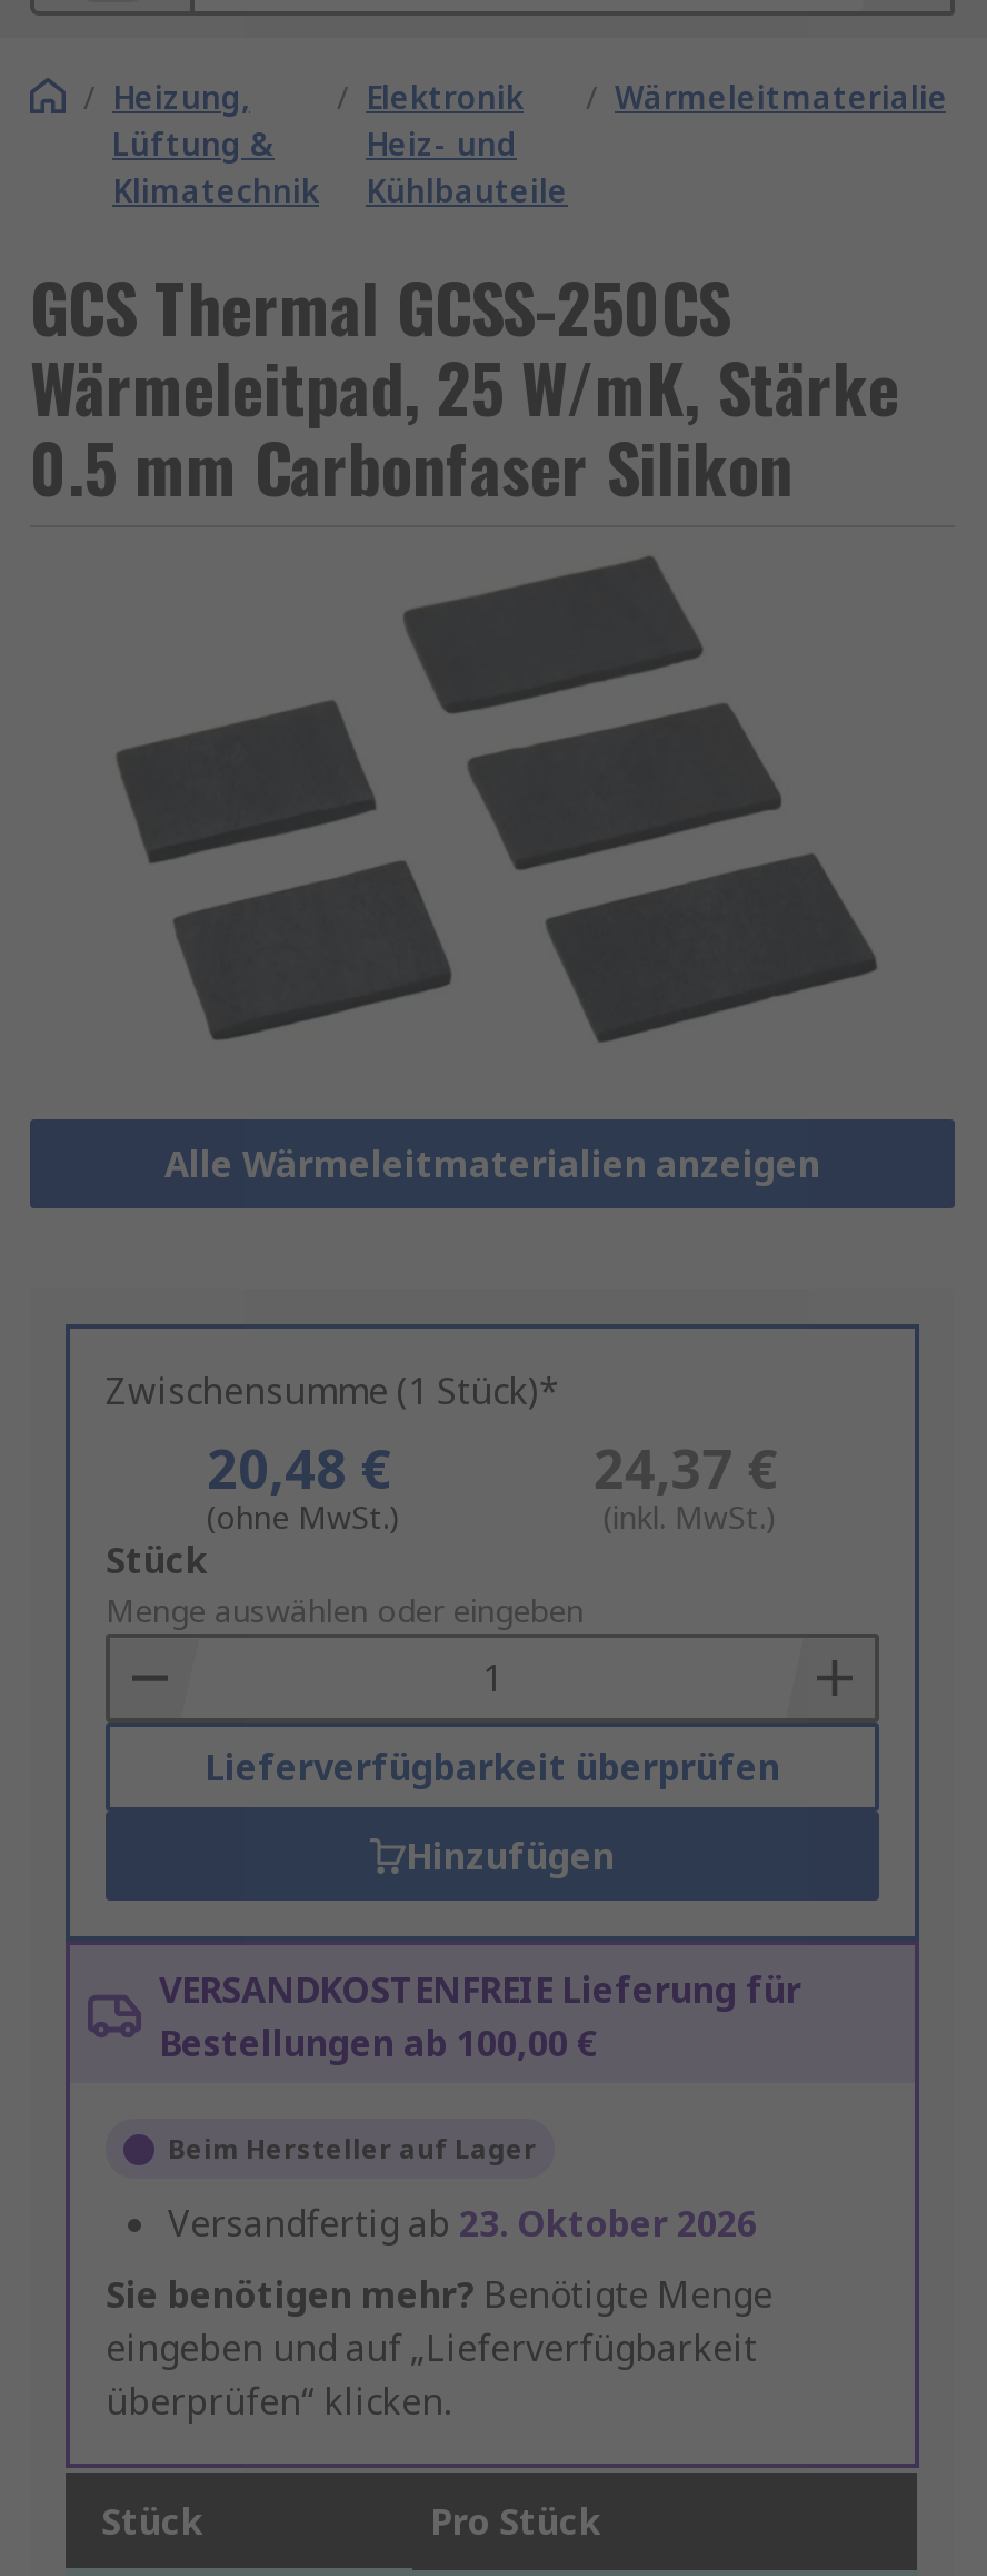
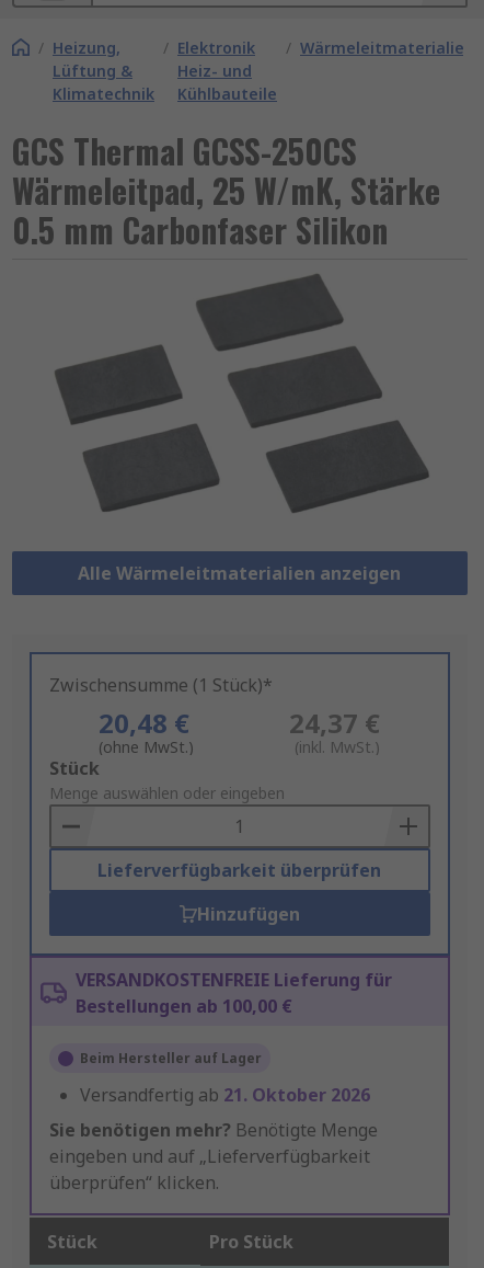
[168,2200,757,2249] Versandfertig ab 23. Oktober 2026 -> [80,1083,370,1107] Versandfertig ab 21. Oktober 2026

